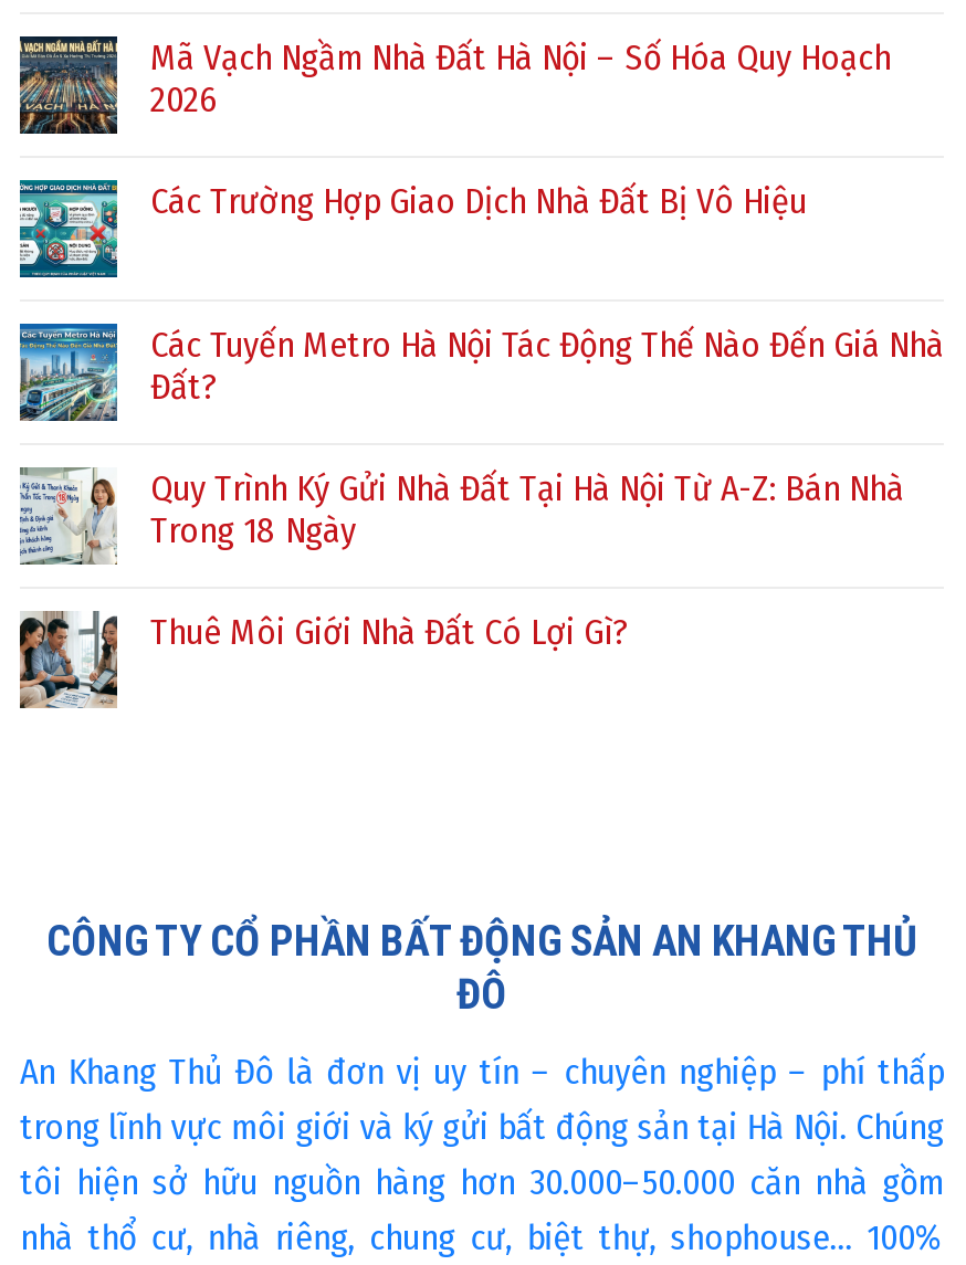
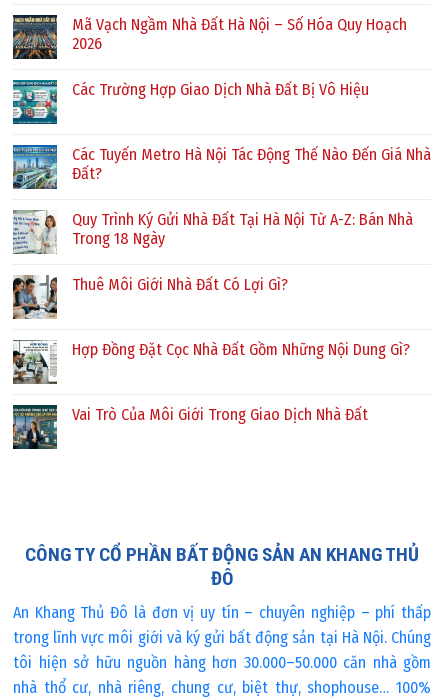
none -> [12,340,410,424] [image] | Hợp Đồng Đặt Cọc Nhà Đất Gồm Những Nội Dung Gì? | Vai Trò Của Môi Giới Trong Giao Dịch Nhà Đất
none -> [12,404,58,450] [image]

